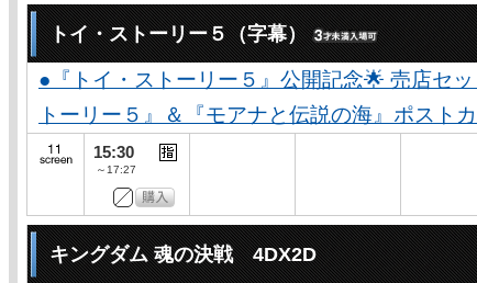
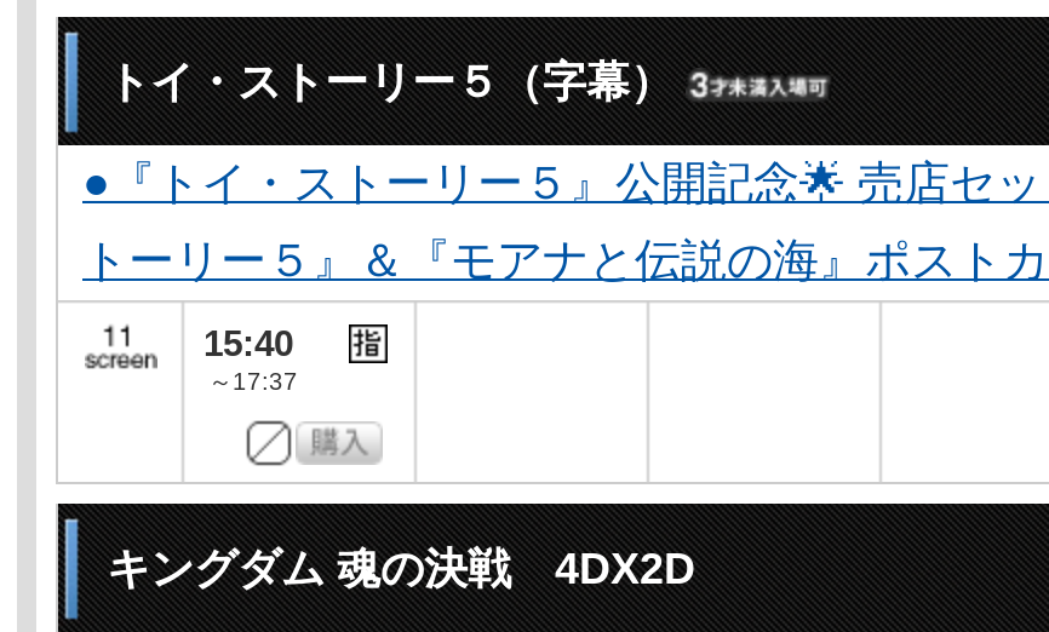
[93,143,134,161] 15:30 -> [204,322,293,363] 15:40
[96,163,136,176] ～17:27 -> [208,368,298,395] ～17:37

